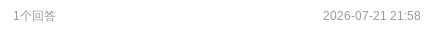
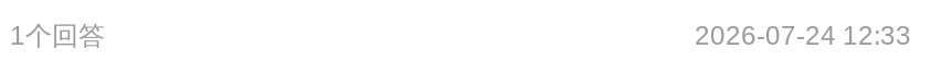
[323,9,421,23] 2026-07-21 21:58 -> [695,21,911,51] 2026-07-24 12:33

